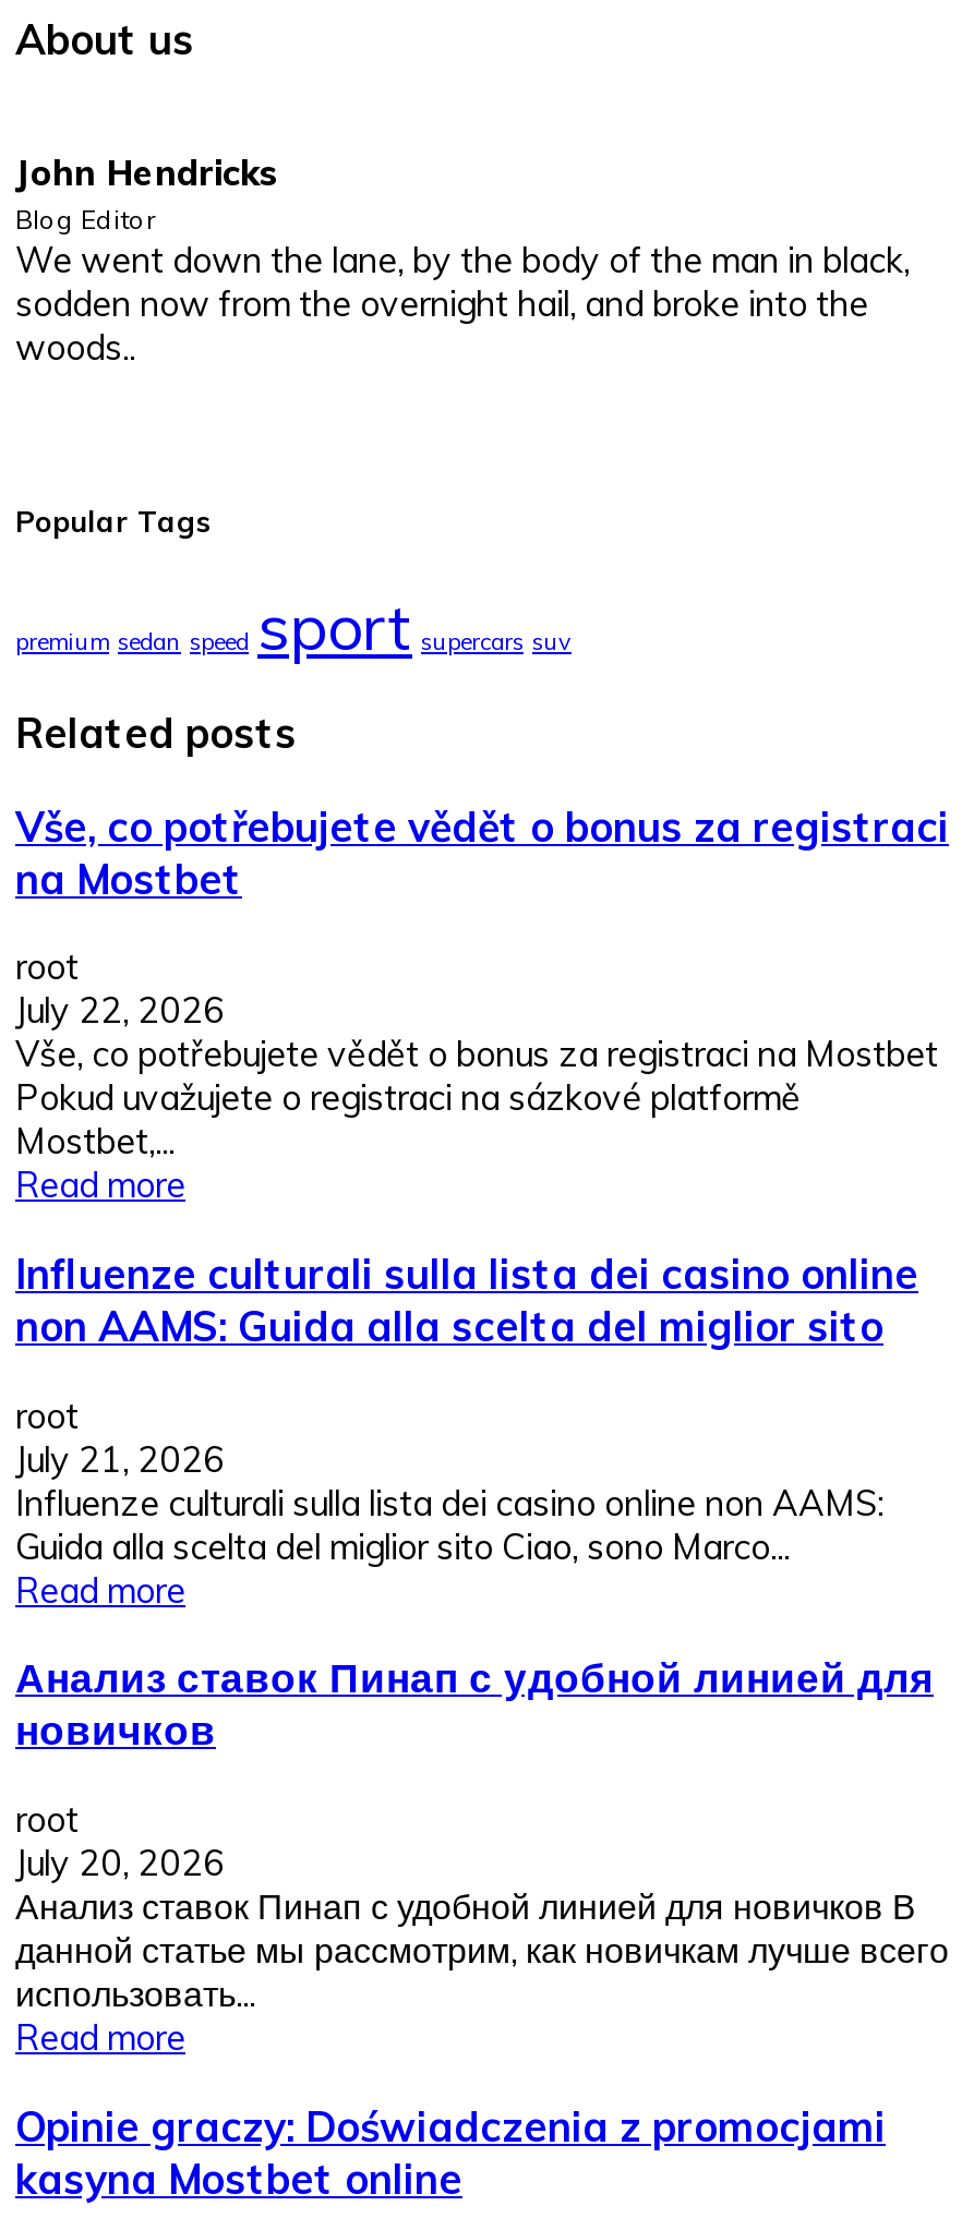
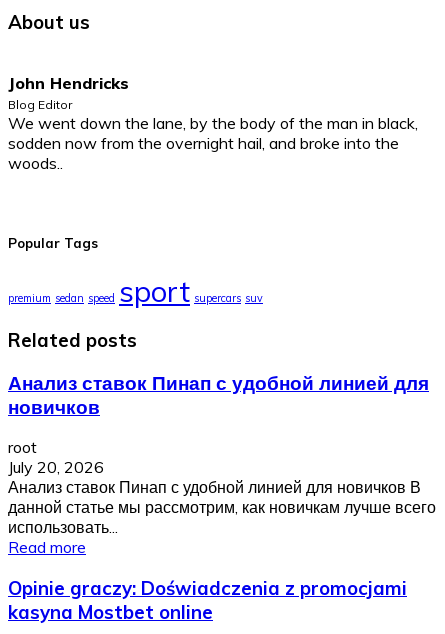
[15,800,949,1611] Vše, co potřebujete vědět o bonus za registraci | na Mostbet | root | July 22, 2026 | Vše, co potřebujete vědět o bonus za registraci na Mostbet | Pokud uvažujete o registraci na sázkové platformě | Mostbet,... | Read more | Influenze culturali sulla lista dei casino online | non AAMS: Guida alla scelta del miglior sito | root | July 21, 2026 | Influenze culturali sulla lista dei casino online non AAMS: | Guida alla scelta del miglior sito Ciao, sono Marco... | Read more -> none

